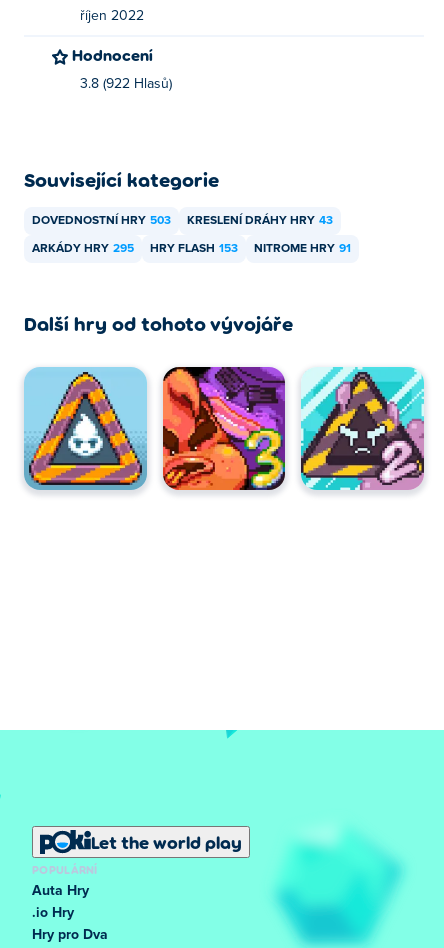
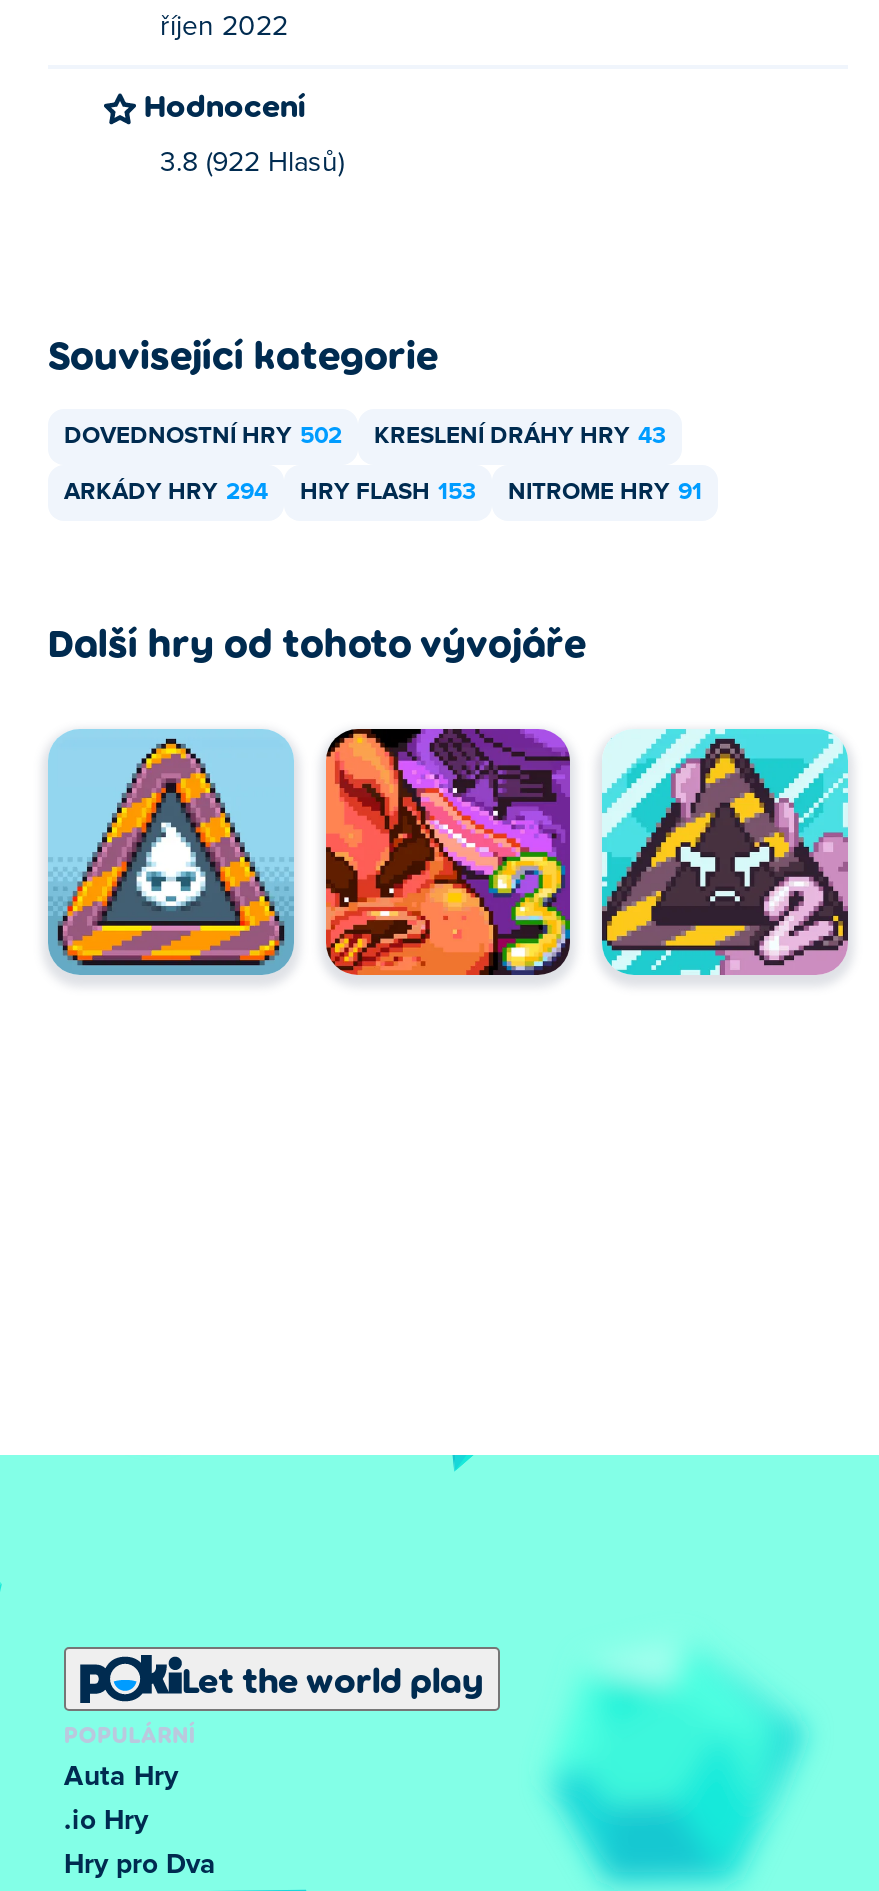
[32,215,171,227] DOVEDNOSTNÍ HRY 503 -> [64,425,342,449] DOVEDNOSTNÍ HRY 502
[32,243,351,255] ARKÁDY HRY 295 HRY FLASH 153 NITROME HRY 91 -> [64,481,702,505] ARKÁDY HRY 294 HRY FLASH 153 NITROME HRY 91

